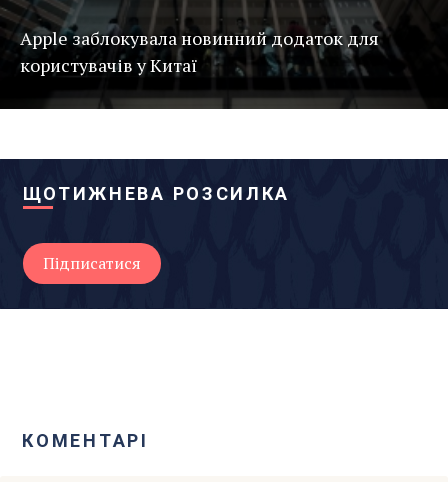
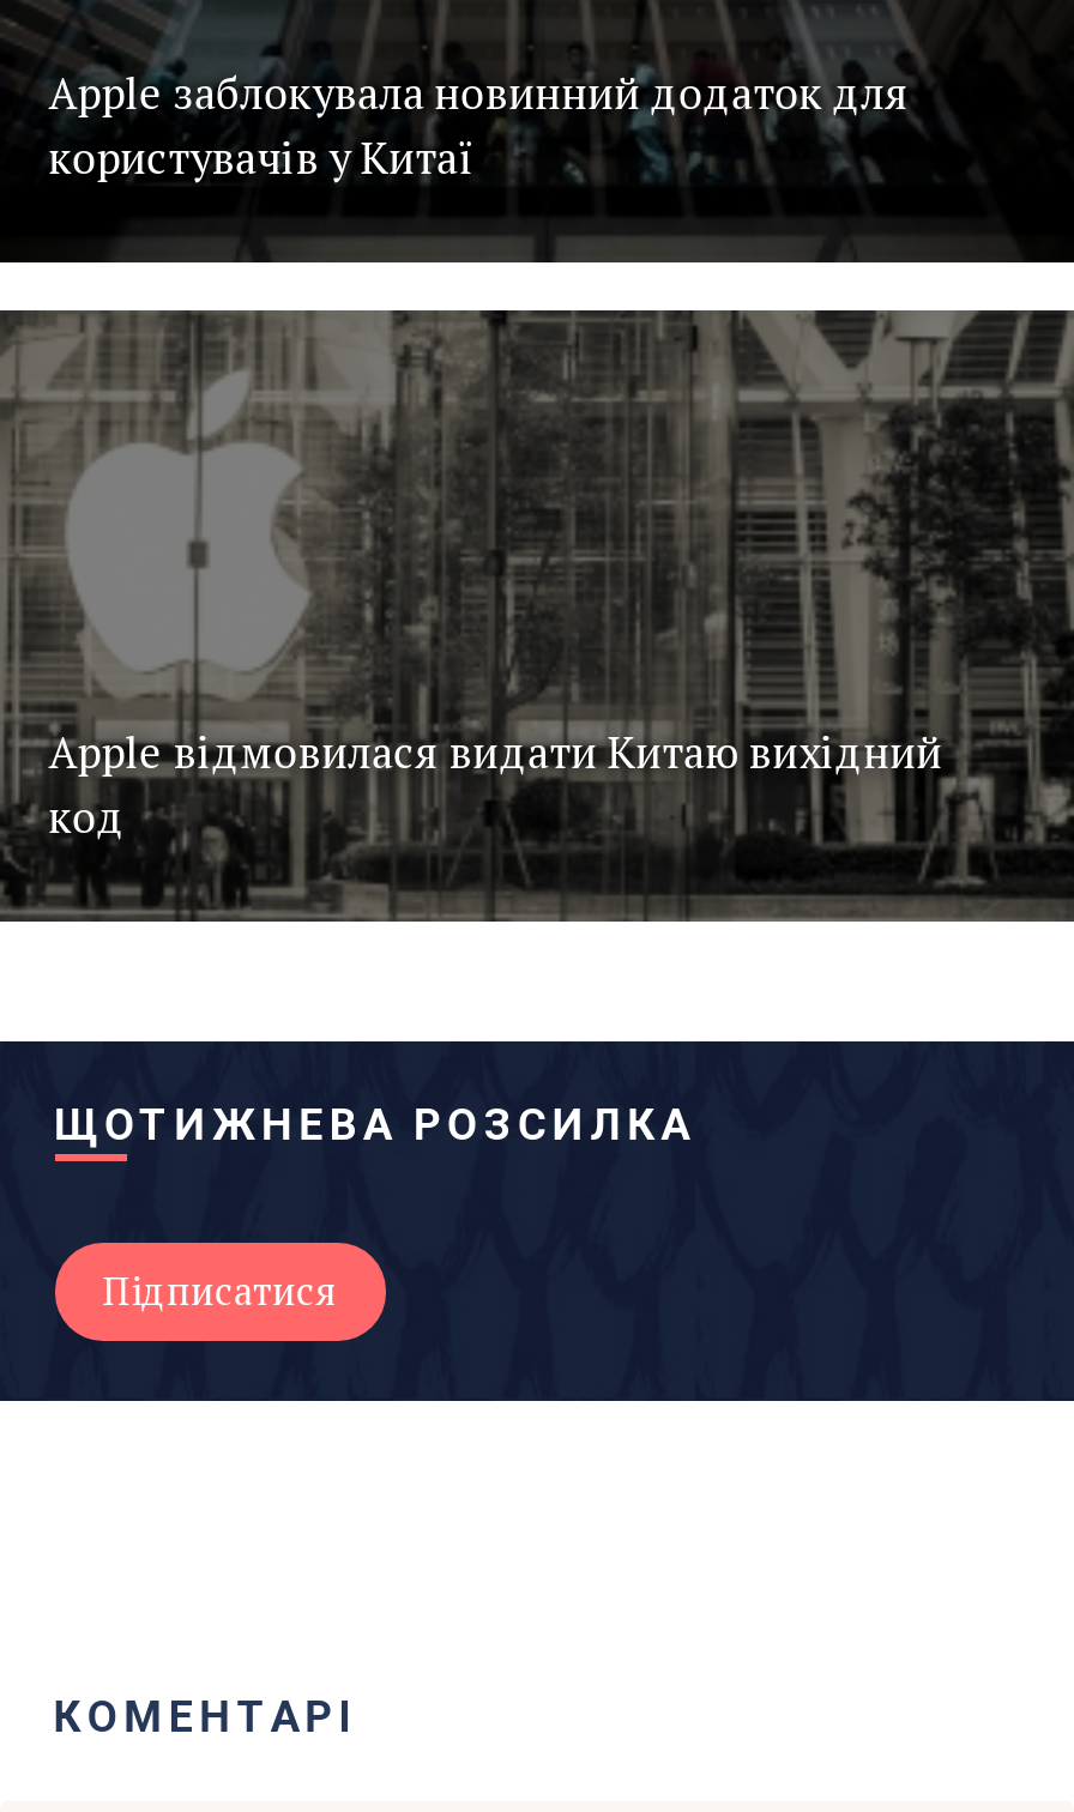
none -> [7,307,1067,925] [image] | Apple відмовилася видати Китаю вихідний | код

